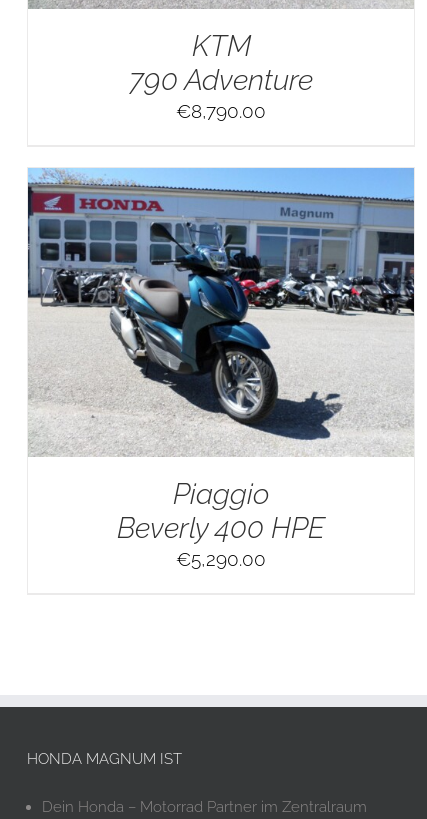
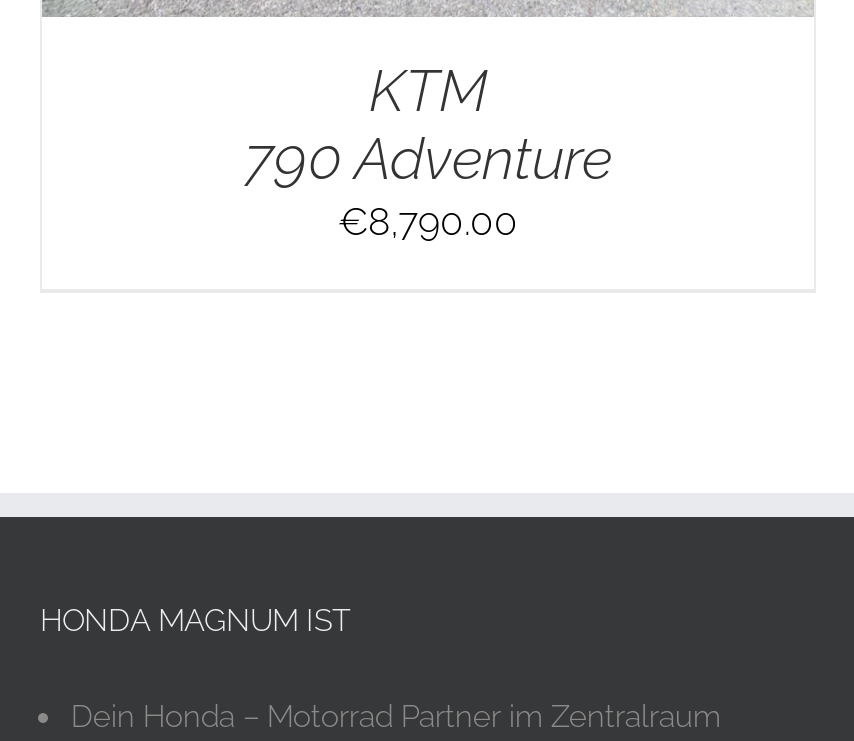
[28,167,415,570] [image] | Piaggio | Beverly 400 HPE | €5,290.00 -> none

